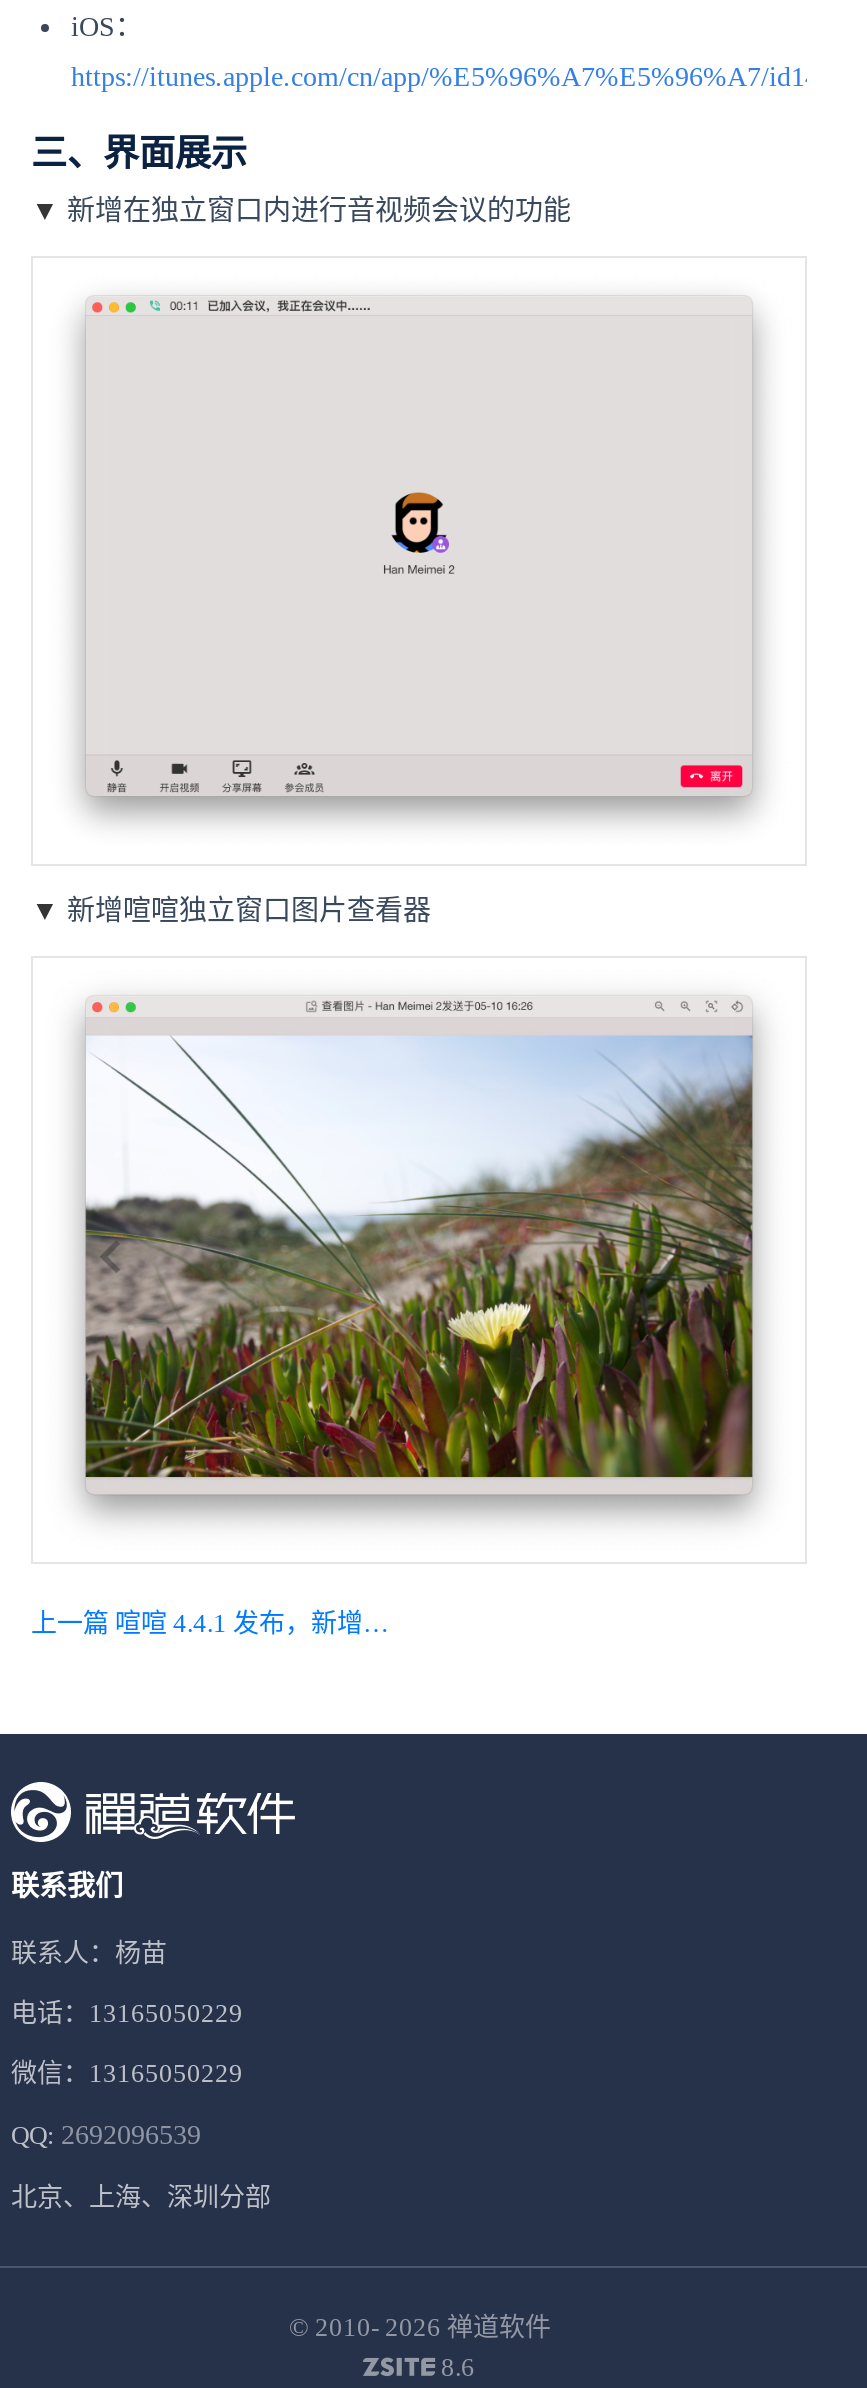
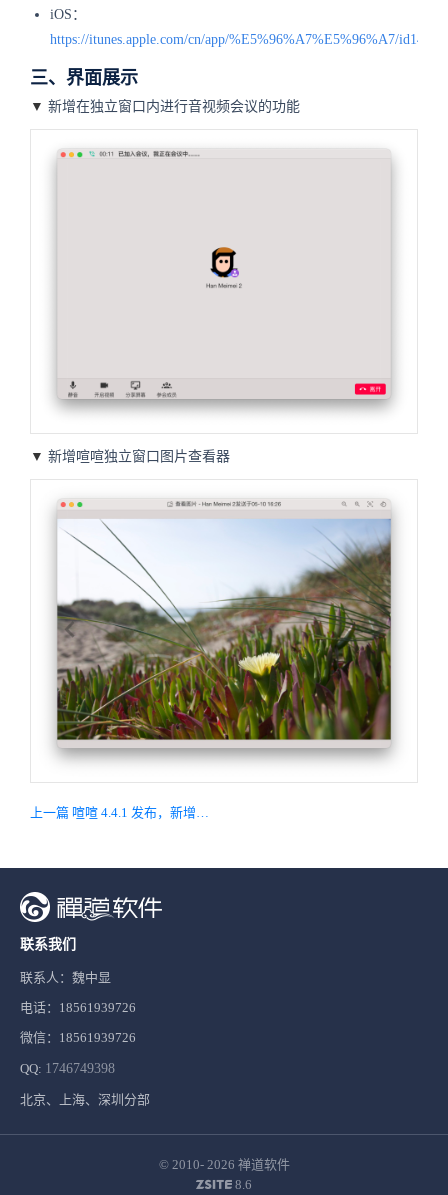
[11,1939,167,1969] 联系人：杨苗 -> [20,970,111,985] 联系人：魏中显
[11,1999,243,2029] 电话：13165050229 -> [20,1000,136,1015] 电话：18561939726
[11,2059,243,2089] 微信：13165050229 -> [20,1030,136,1045] 微信：18561939726
[11,2121,201,2151] QQ: 2692096539 -> [20,1061,115,1076] QQ: 1746749398

